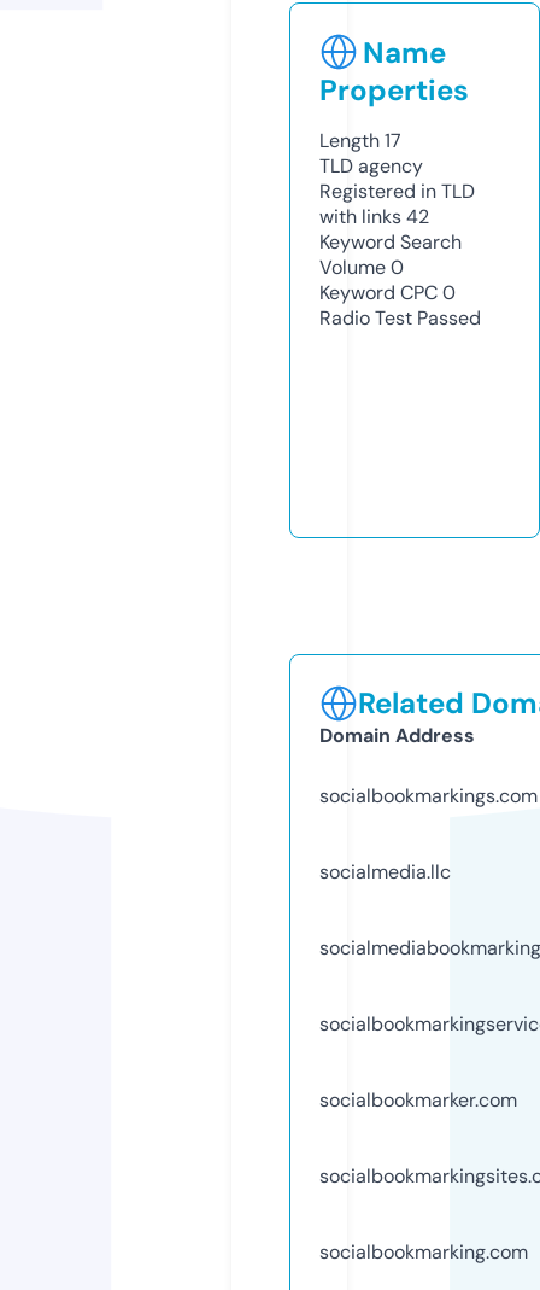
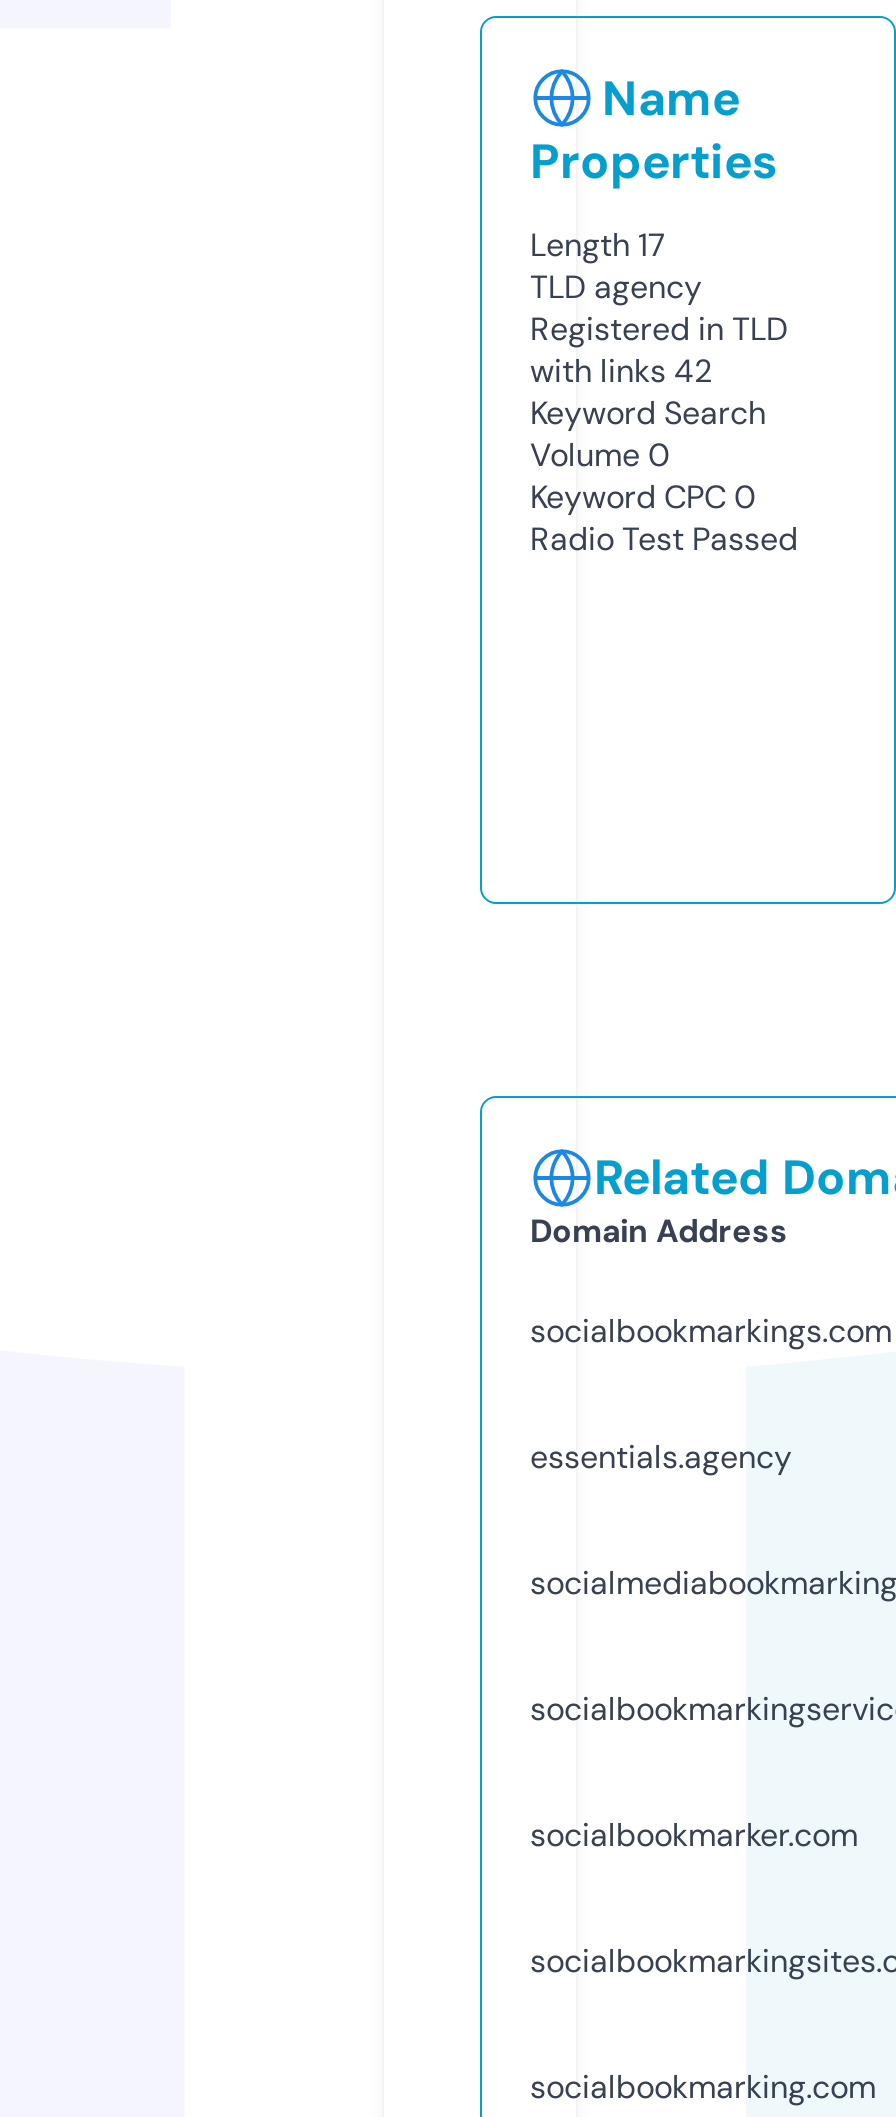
[319,859,451,884] socialmedia.llc -> [530,1436,792,1478] essentials.agency

